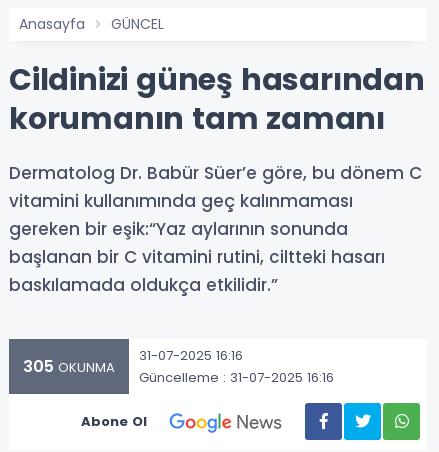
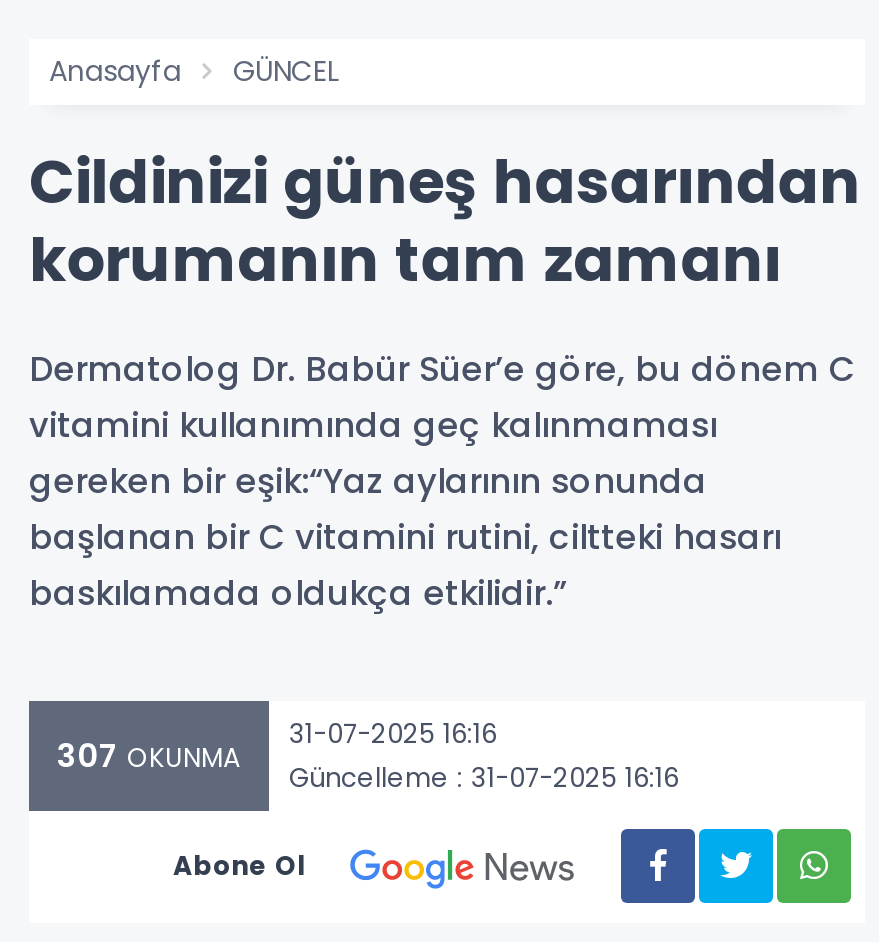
[23,345,334,386] 305 OKUNMA 31-07-2025 16:16 Güncelleme : 31-07-2025 16:16 -> [57,714,679,796] 307 OKUNMA 31-07-2025 16:16 Güncelleme : 31-07-2025 16:16

